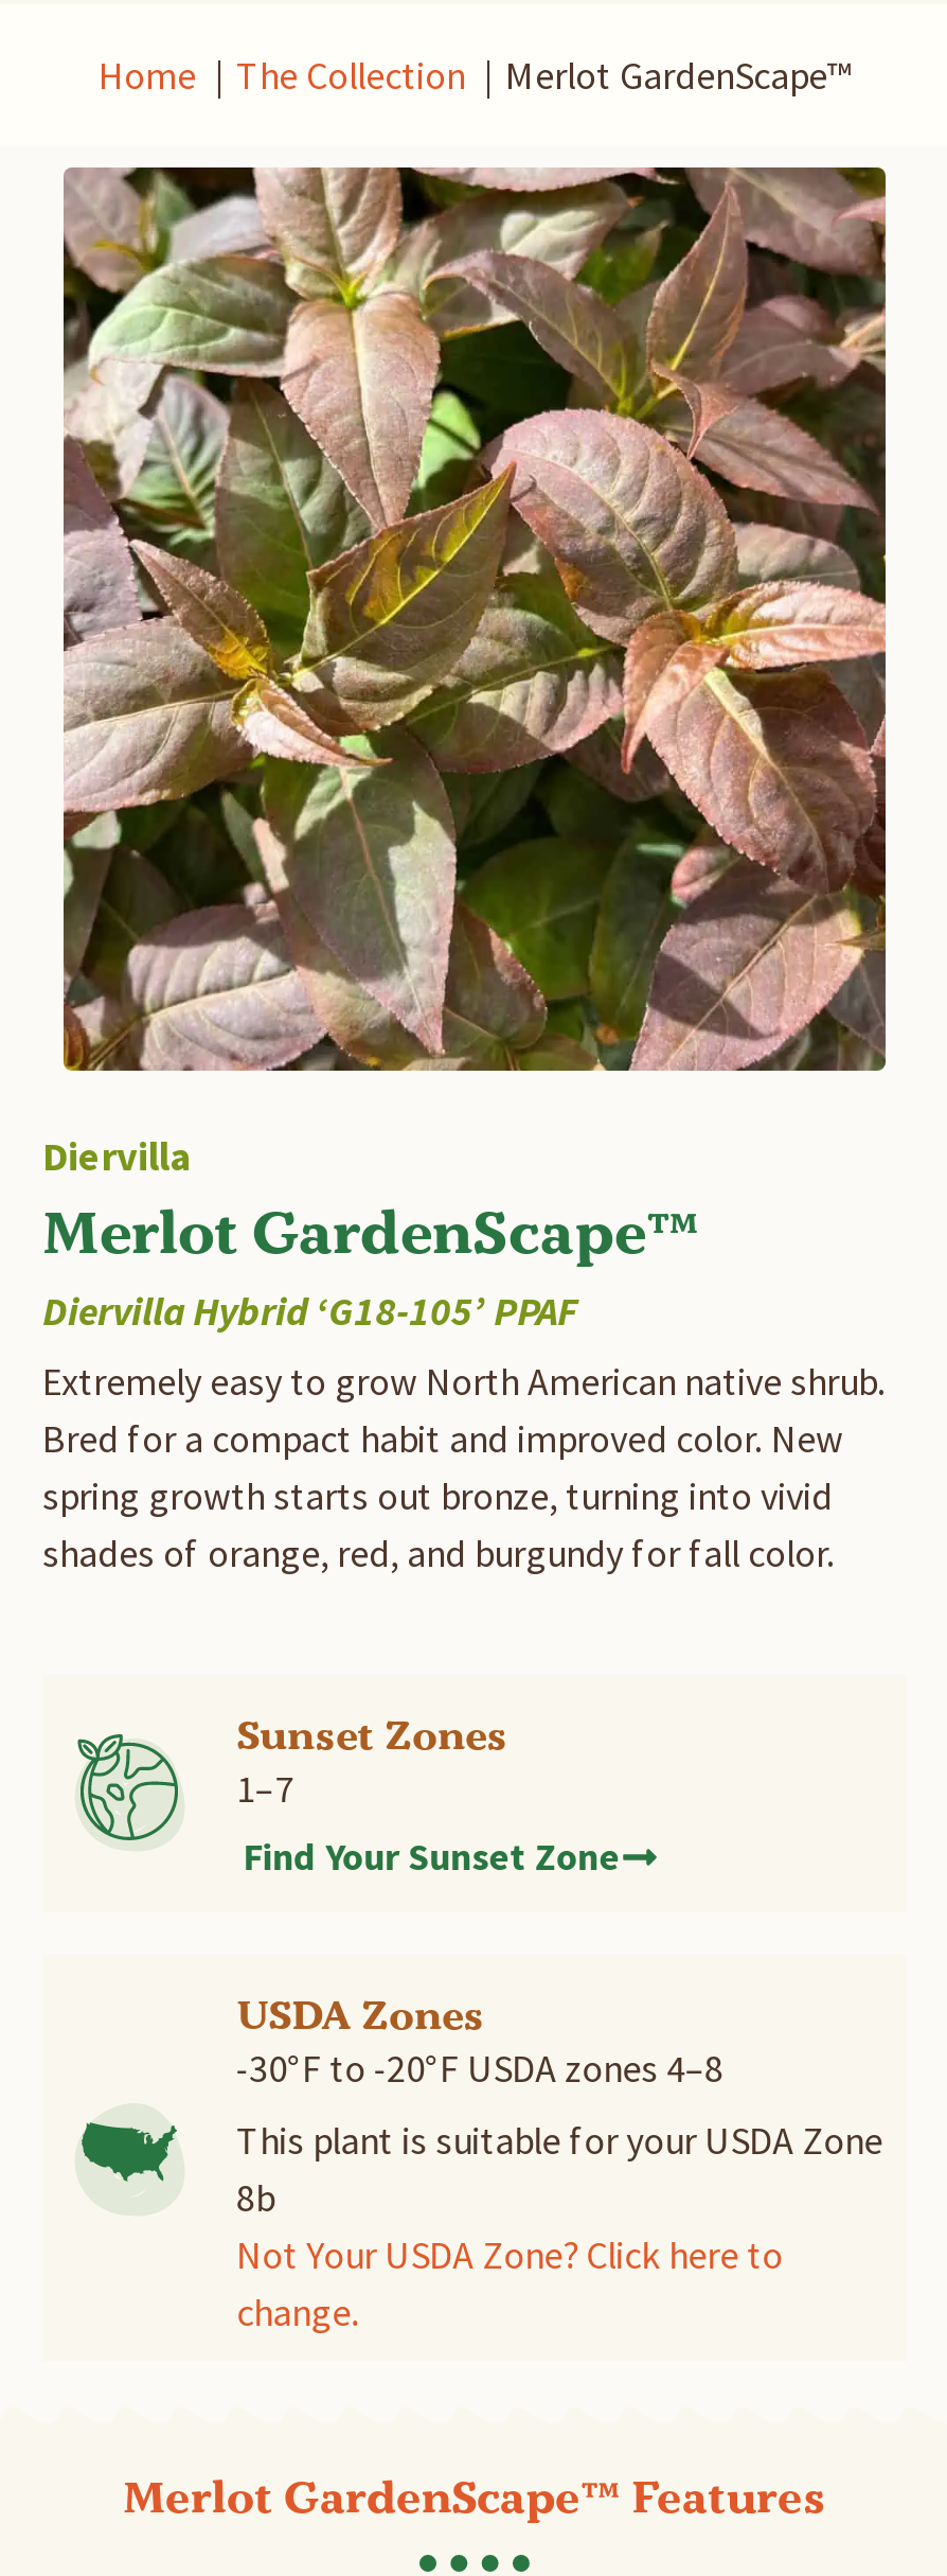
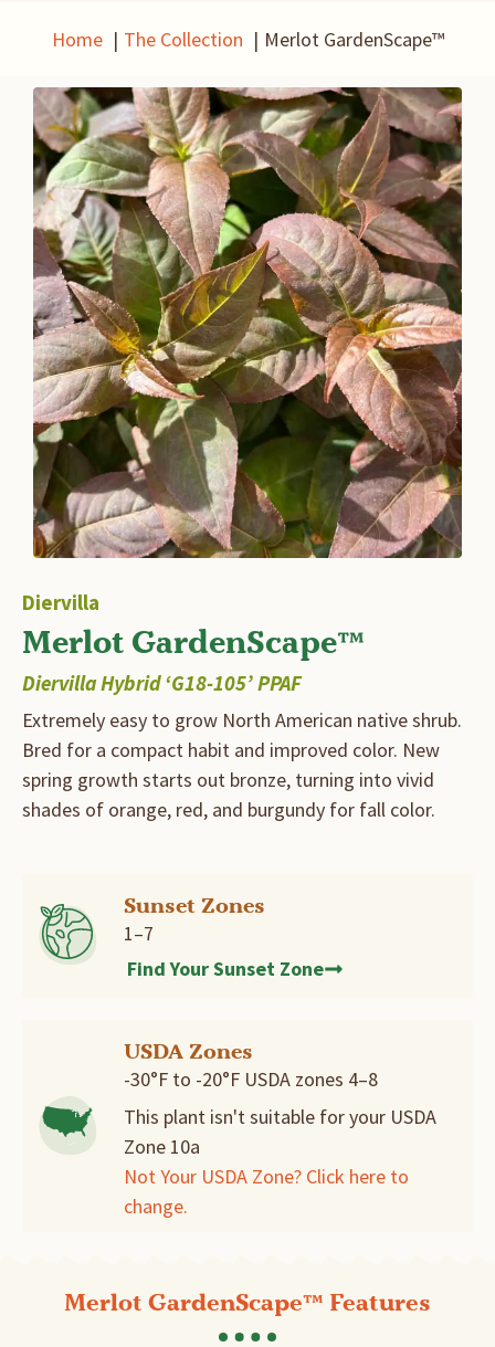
[236,2117,883,2223] This plant is suitable for your USDA Zone | 8b -> [123,1103,436,1159] This plant isn't suitable for your USDA | Zone 10a

